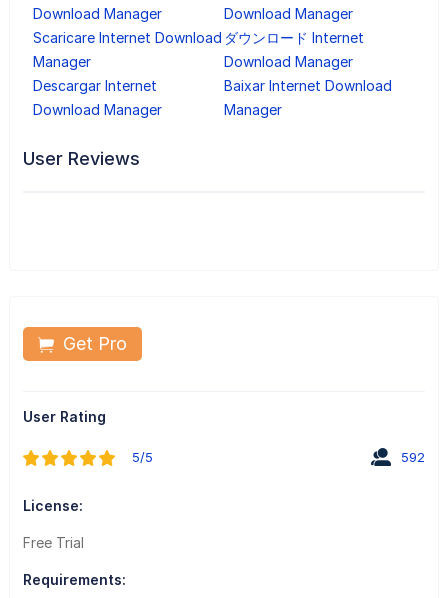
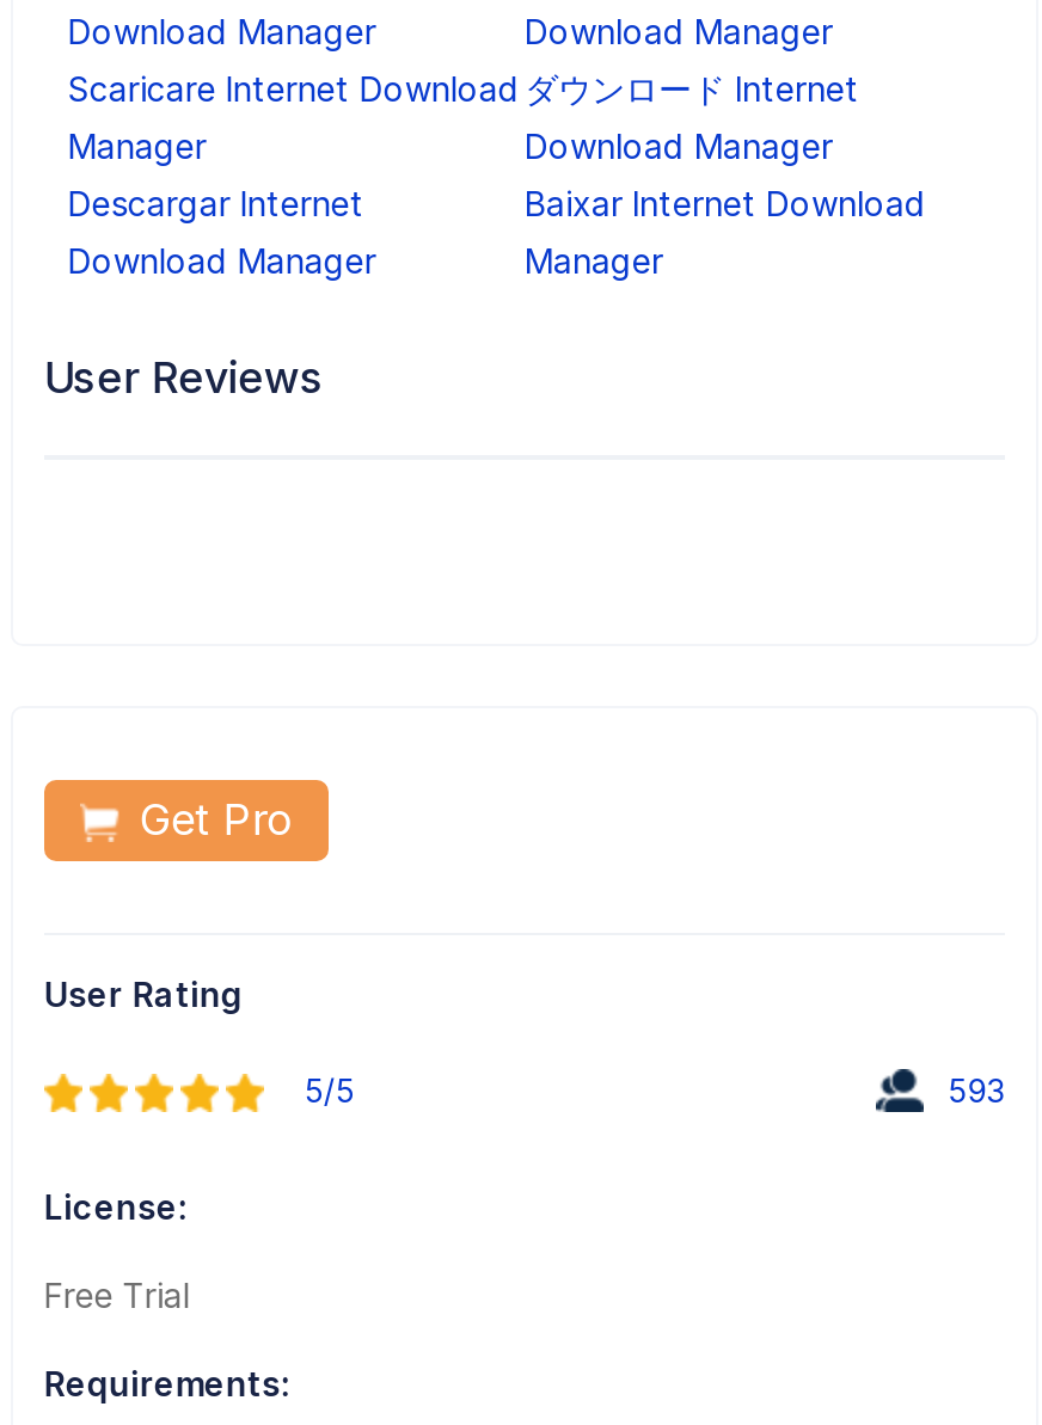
[401,449,425,465] 592 -> [948,1071,1005,1109] 593

